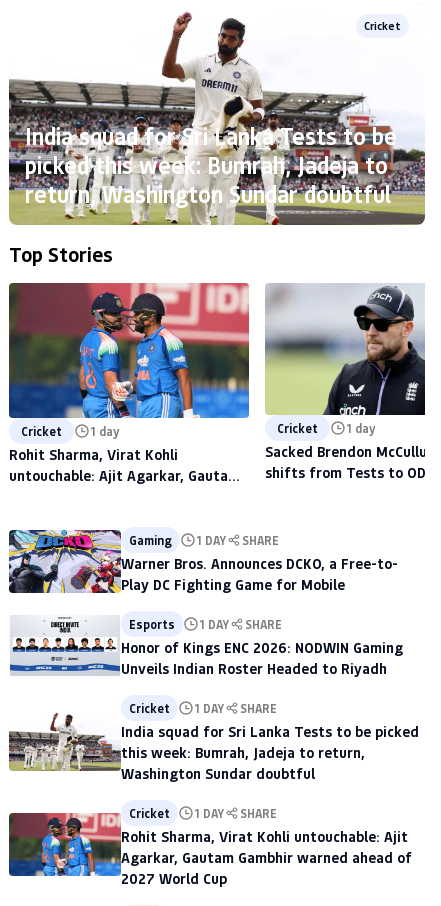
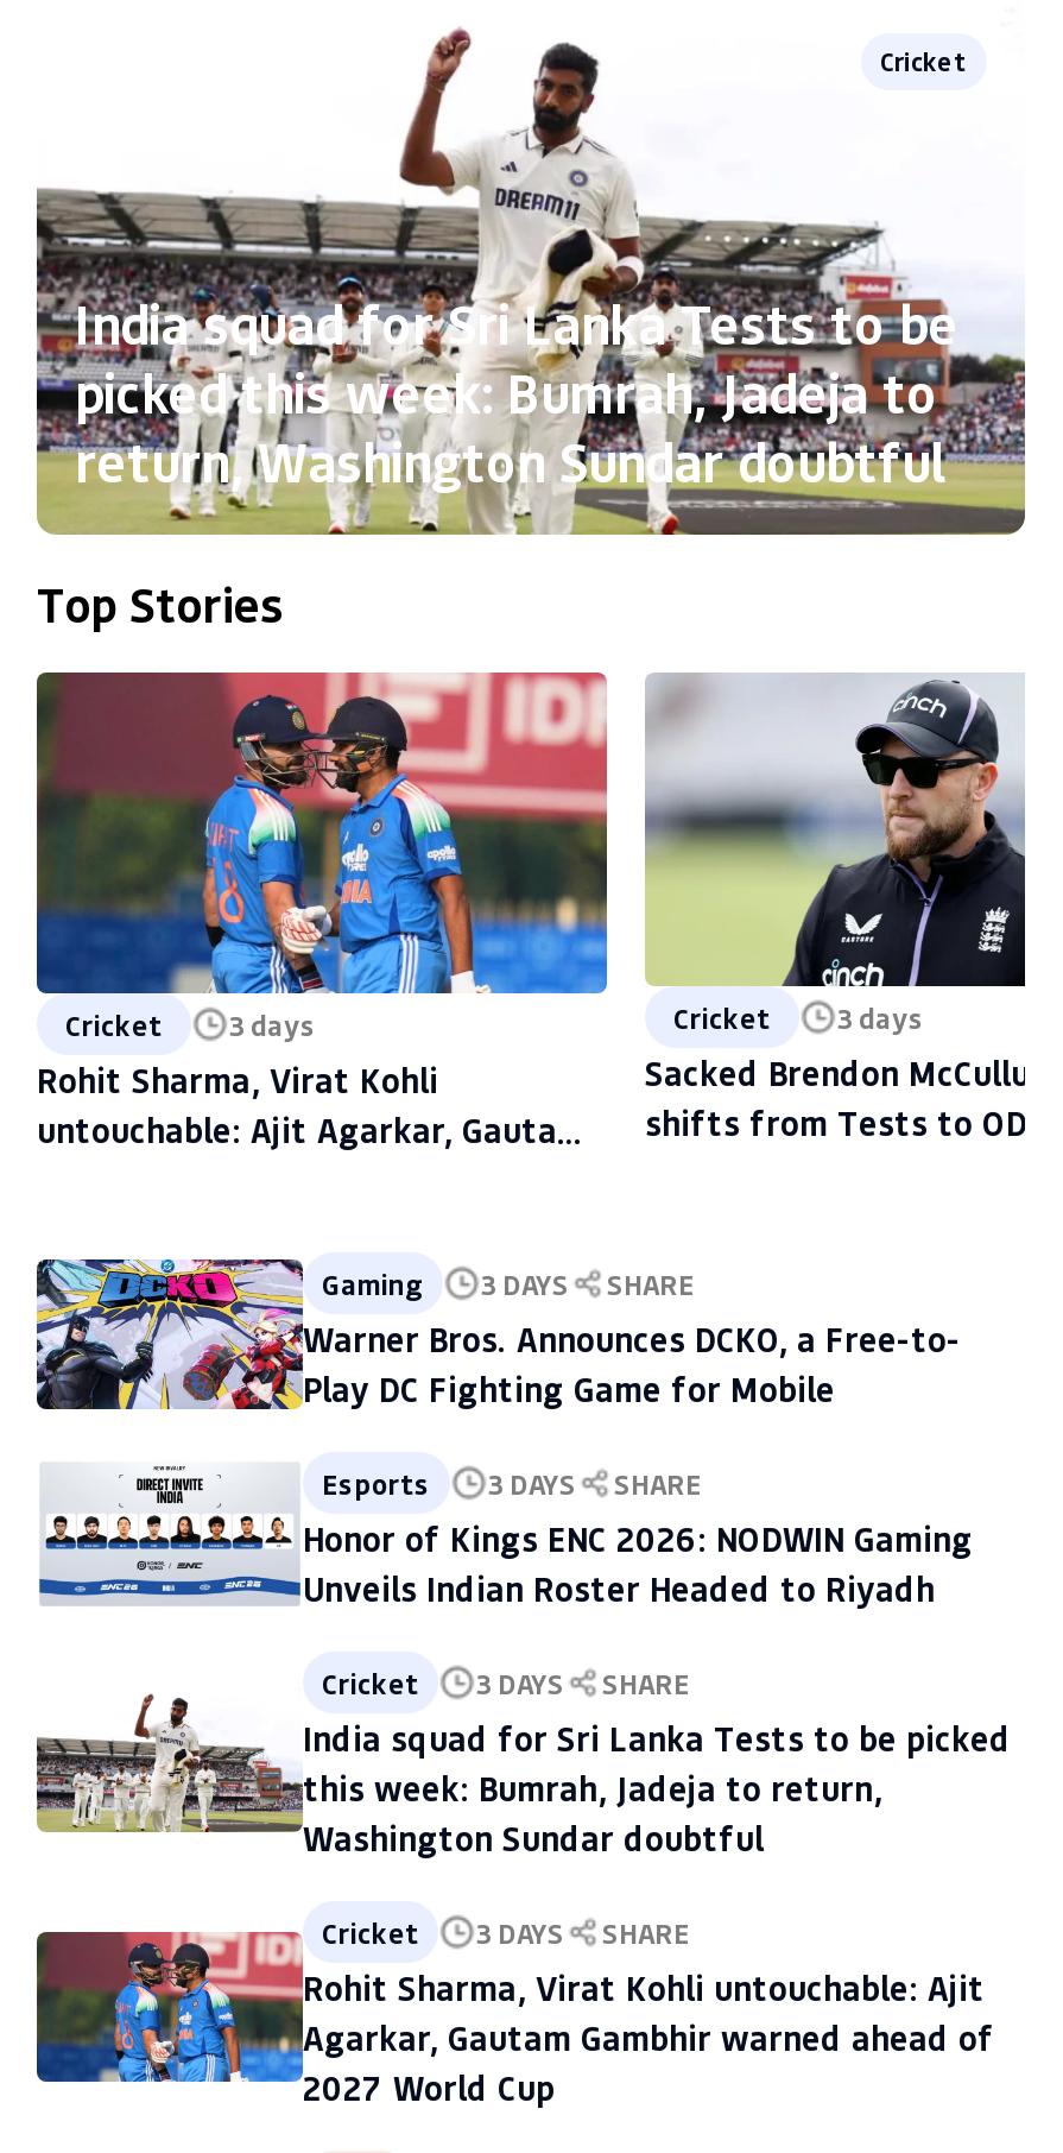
[21,423,120,439] Cricket 1 day -> [65,1006,317,1044] Cricket 3 days
[277,420,376,436] Cricket 1 day -> [673,997,925,1035] Cricket 3 days
[129,532,279,548] Gaming 1 DAY SHARE -> [322,1265,695,1303] Gaming 3 DAYS SHARE
[129,616,282,632] Esports 1 DAY SHARE -> [322,1465,702,1503] Esports 3 DAYS SHARE
[129,700,277,716] Cricket 1 DAY SHARE -> [322,1665,690,1703] Cricket 3 DAYS SHARE
[129,805,277,821] Cricket 1 DAY SHARE -> [322,1914,690,1952] Cricket 3 DAYS SHARE

